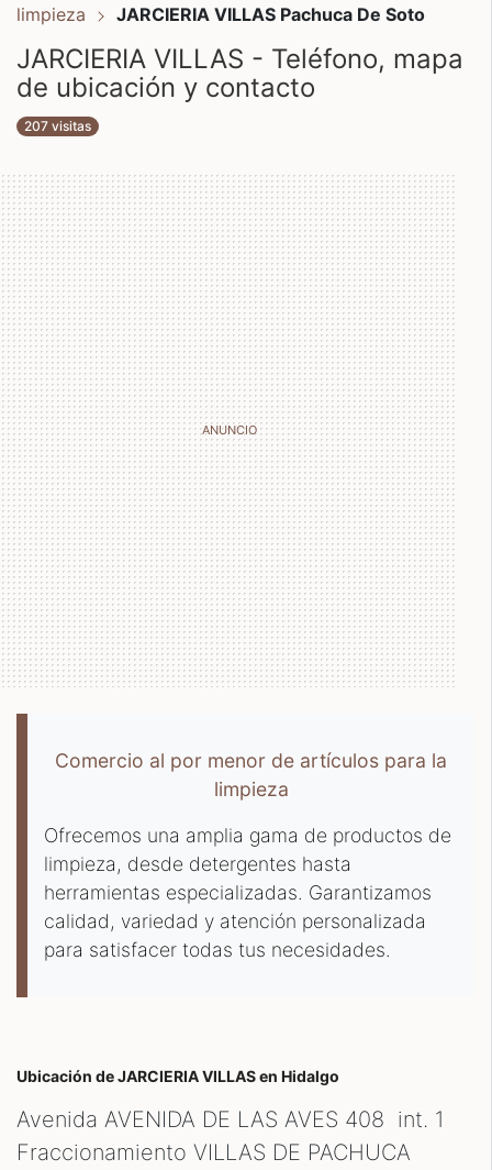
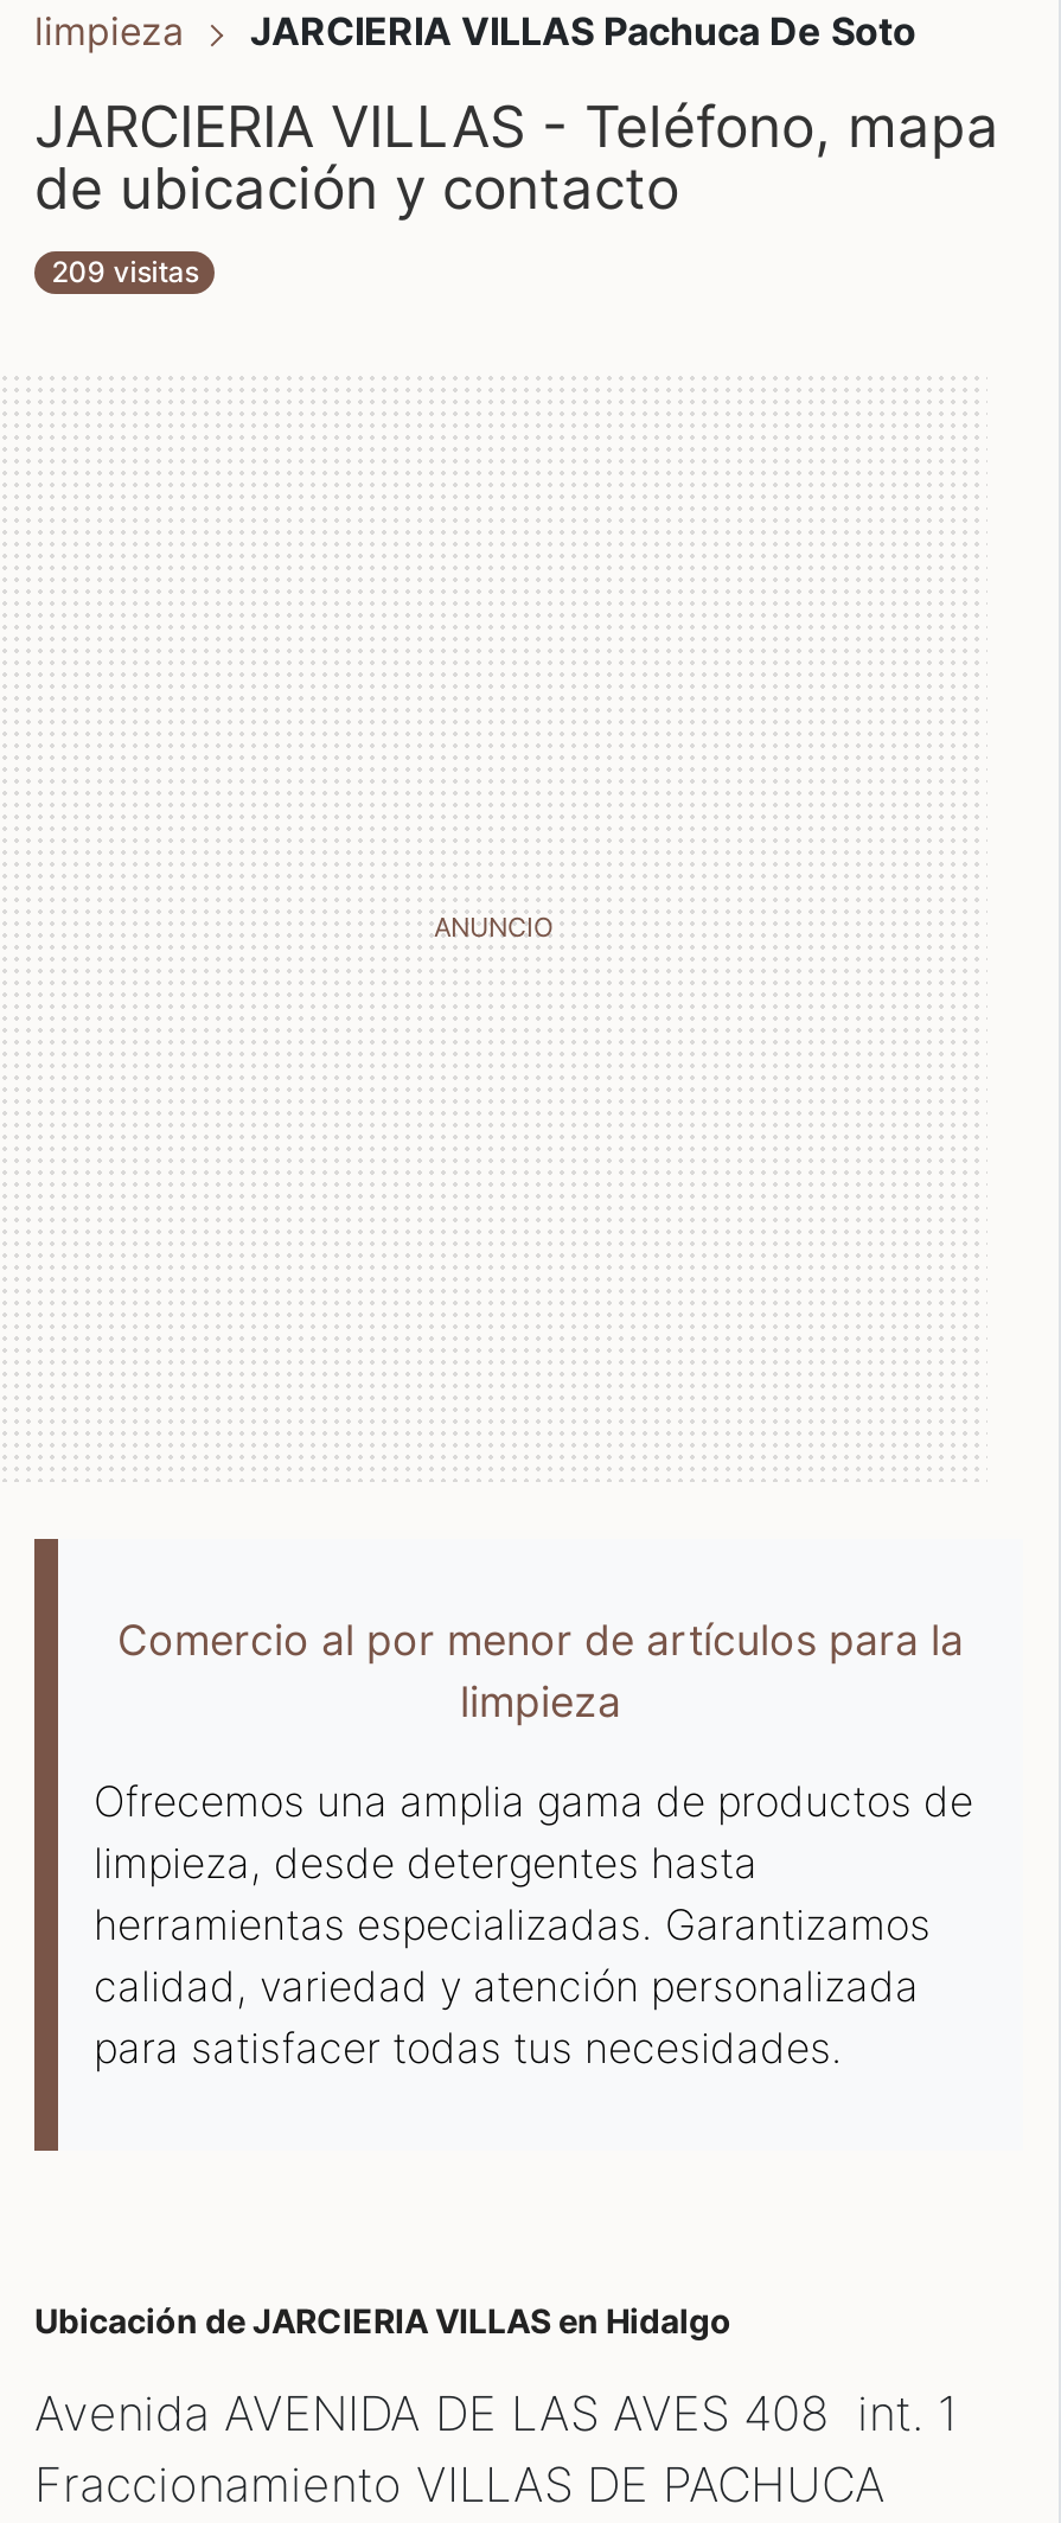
[24,118,91,134] 207 visitas -> [51,254,198,289] 209 visitas

